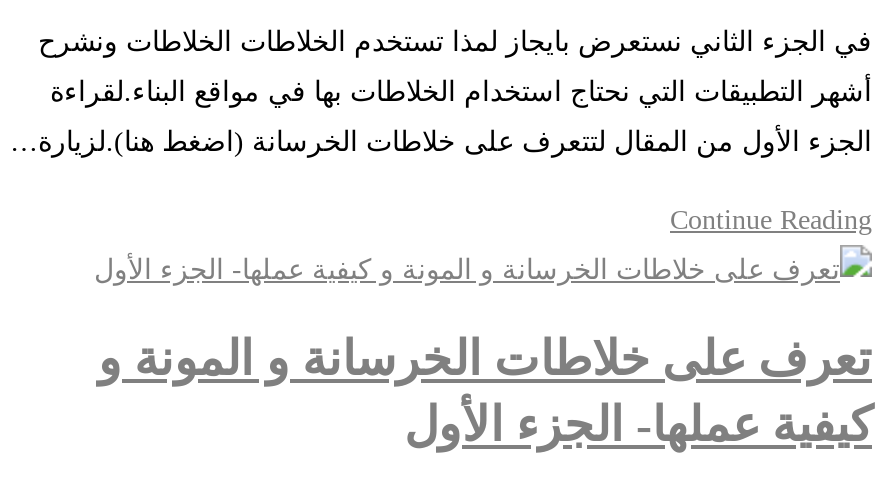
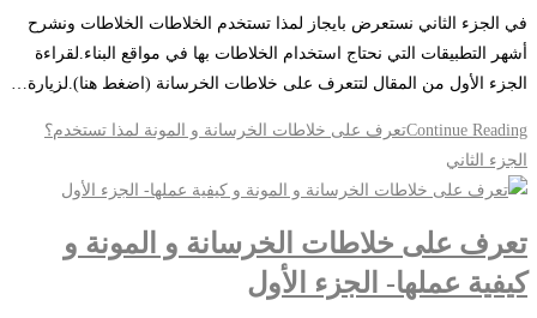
[670,204,872,234] Continue Reading -> [44,121,527,169] Continue Readingتعرف على خلاطات الخرسانة و المونة لمذا تستخدم؟ | الجزء الثاني

